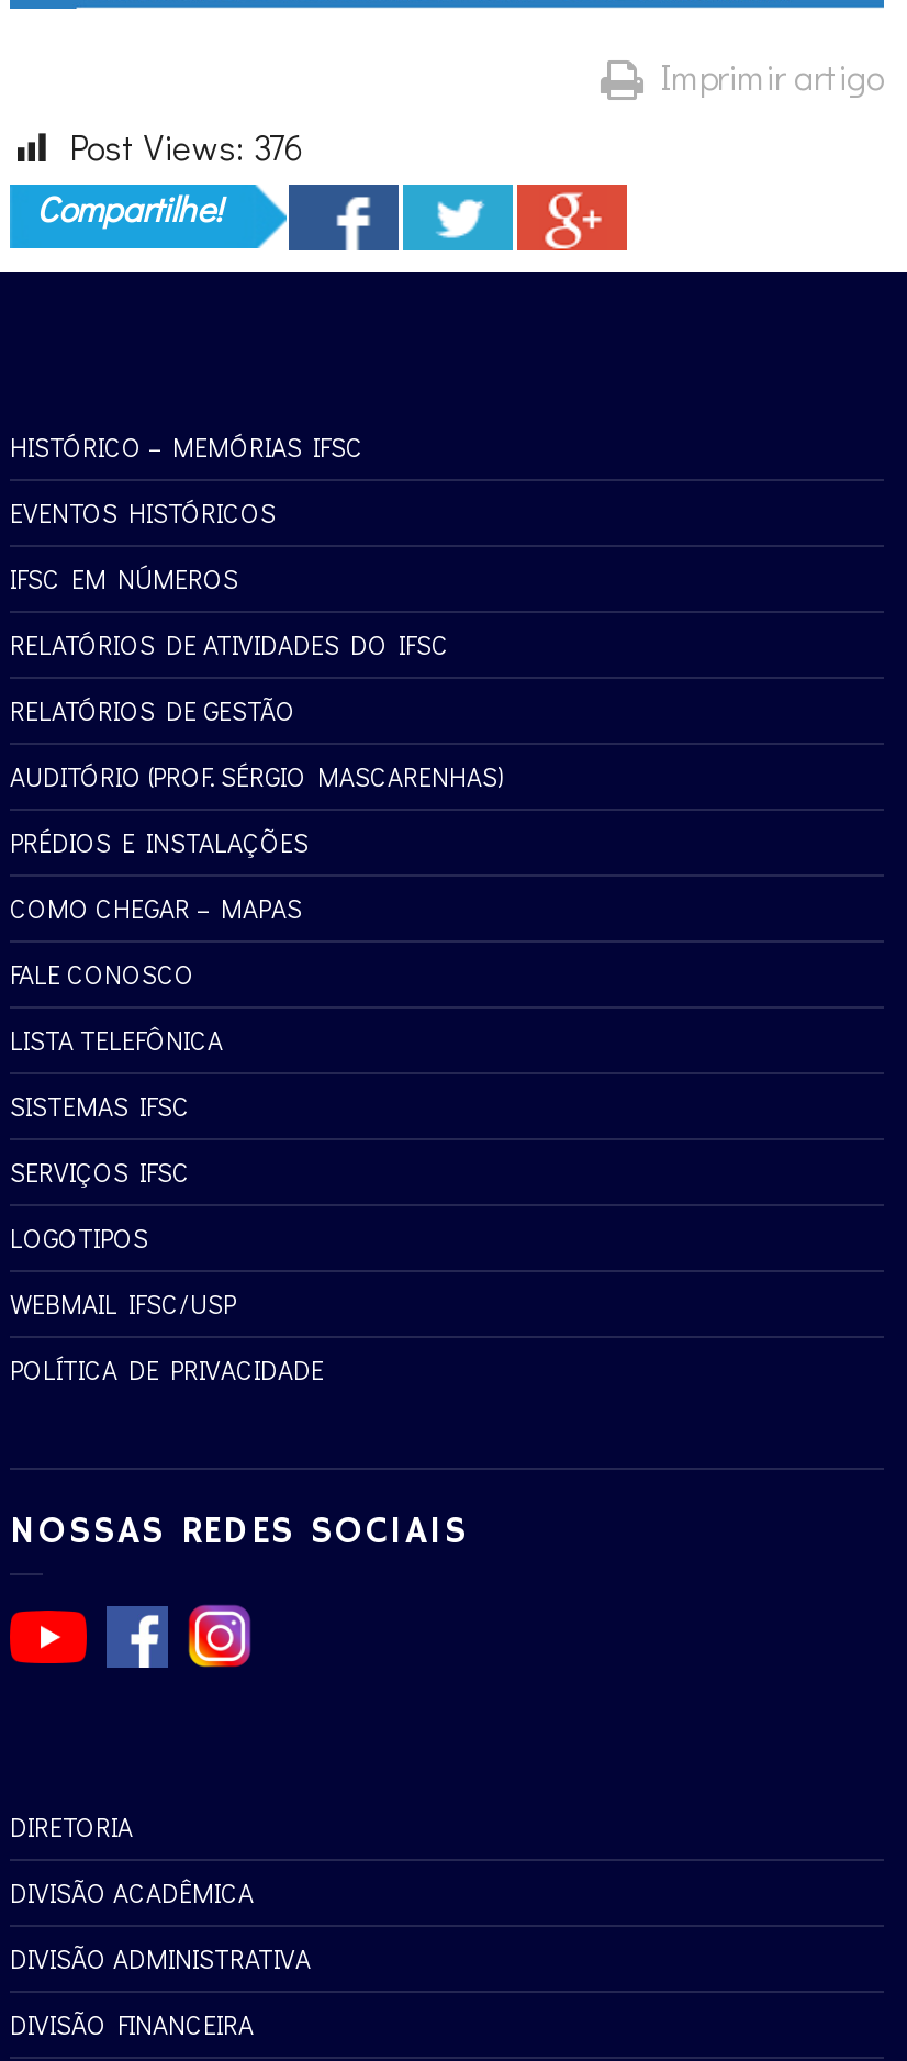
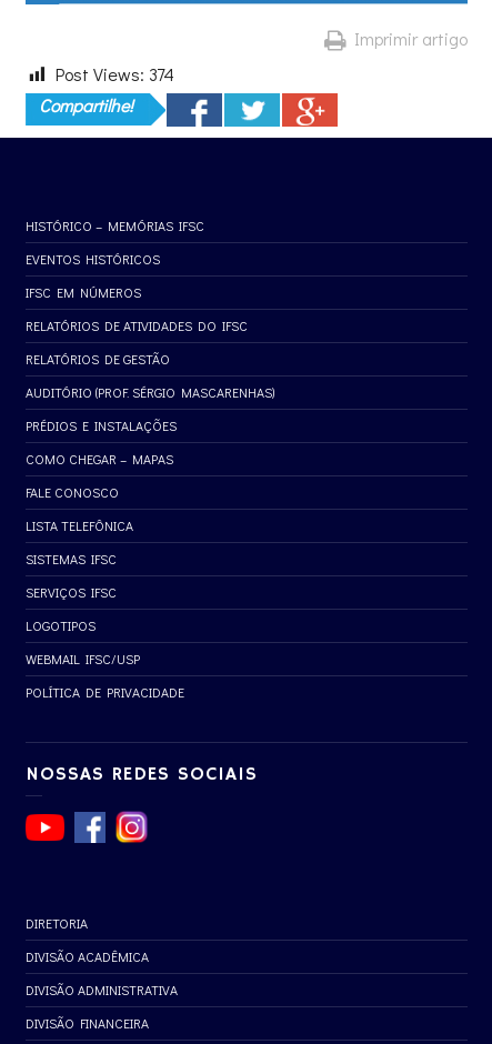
[69,123,304,170] Post Views: 376 -> [56,62,174,86] Post Views: 374

